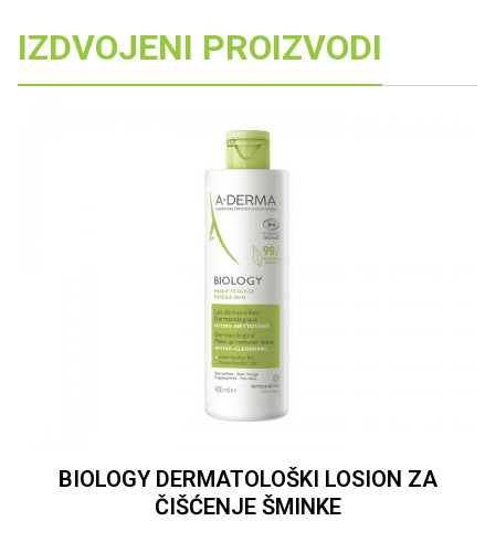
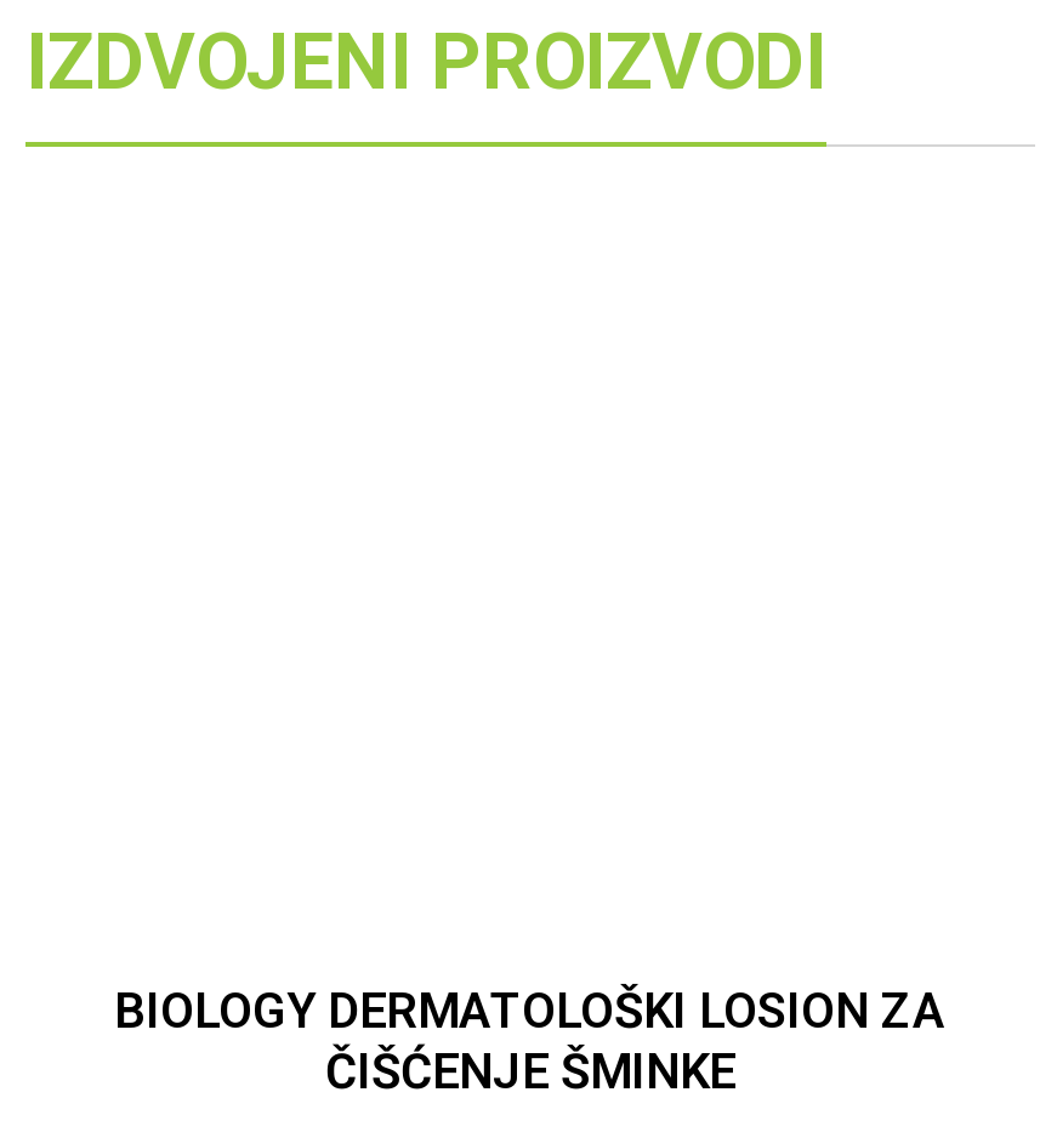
[205,129,288,422] [image] -> none

